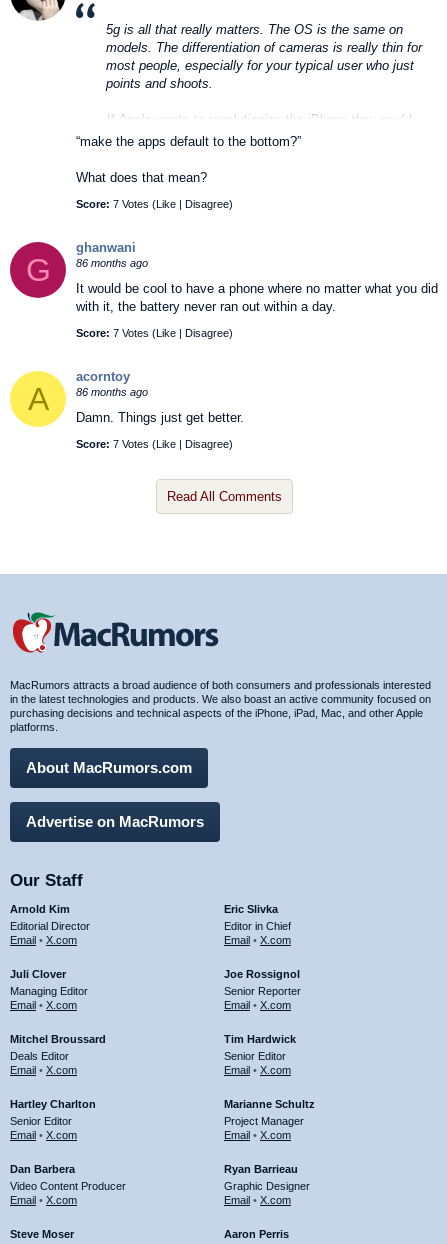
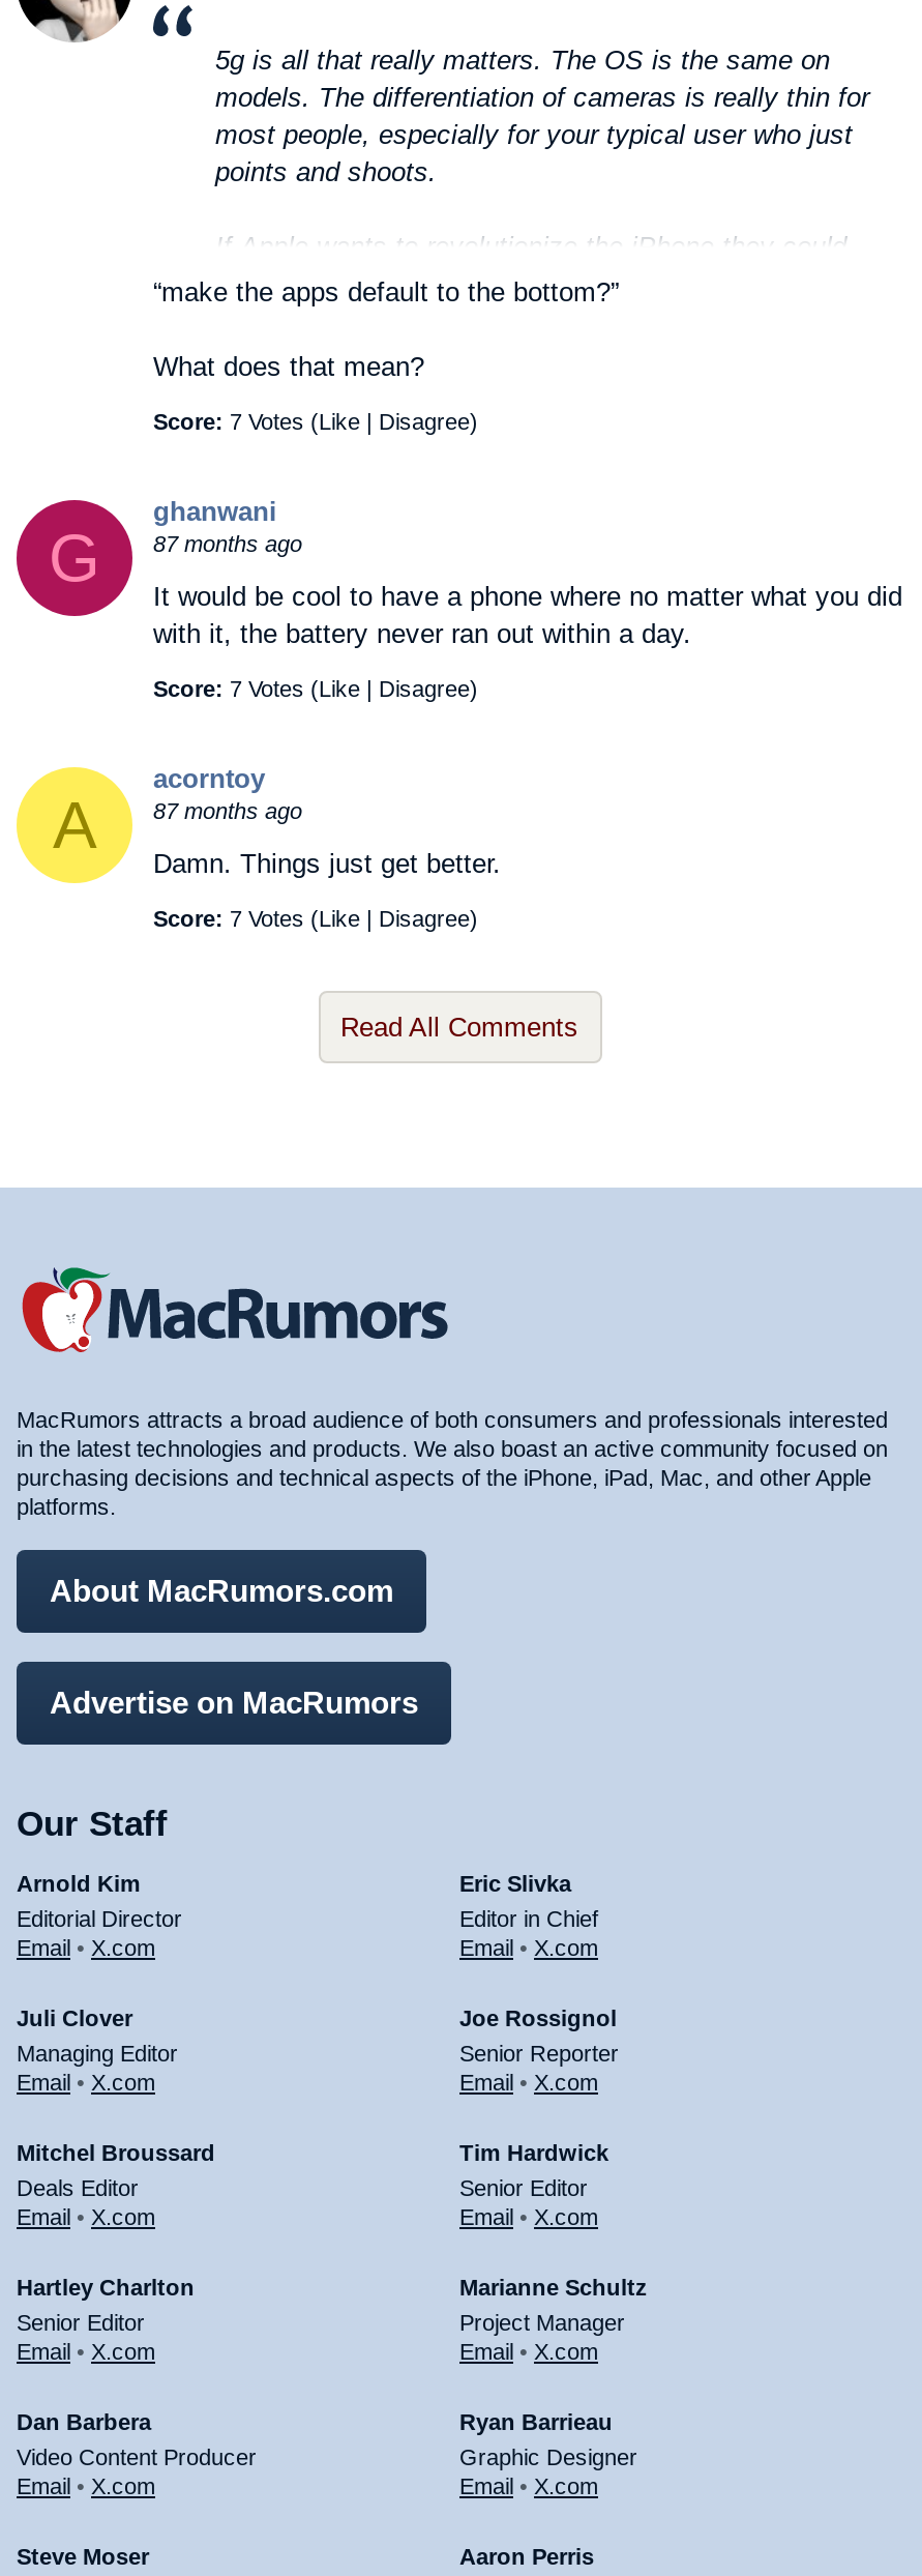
[76,257,148,269] 86 months ago -> [153,532,302,557] 87 months ago
[76,386,148,398] 86 months ago -> [153,799,302,824] 87 months ago

